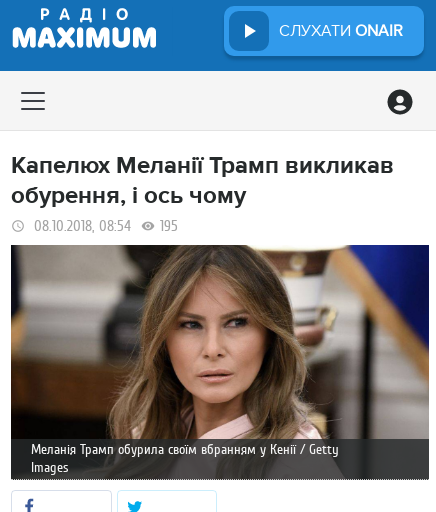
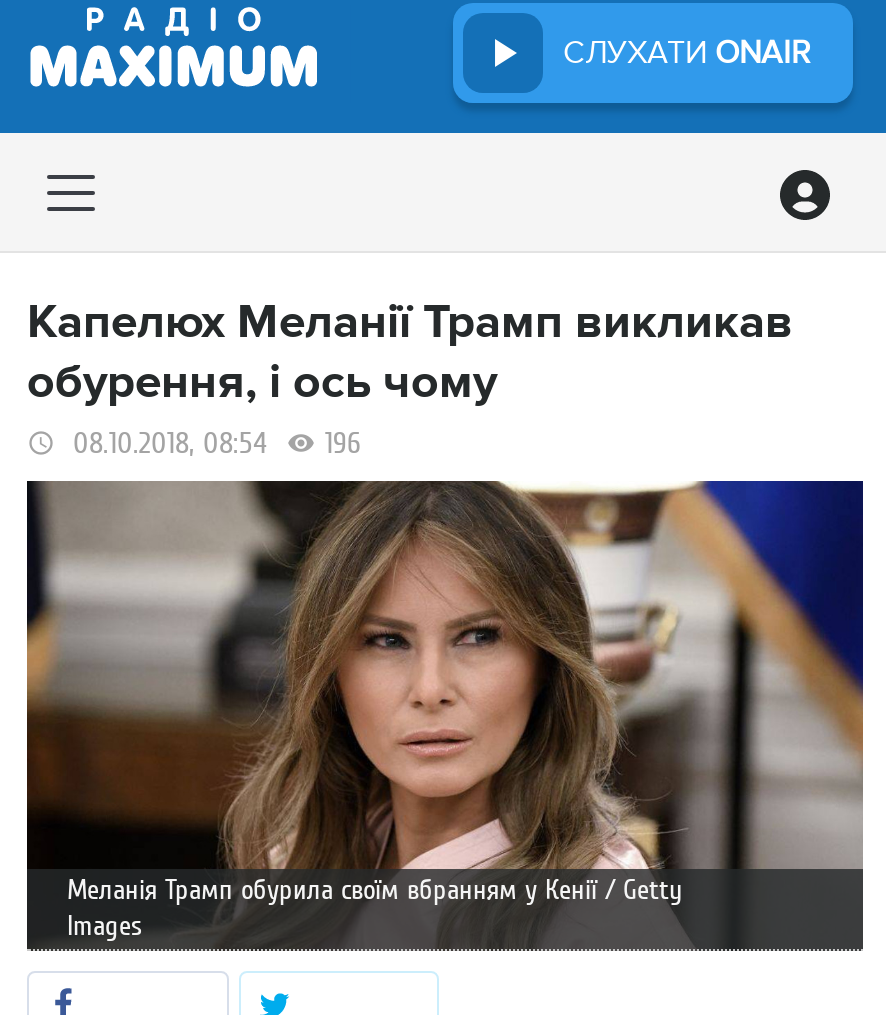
[34,218,178,235] 08.10.2018, 08:54 195 -> [73,427,361,461] 08.10.2018, 08:54 196

